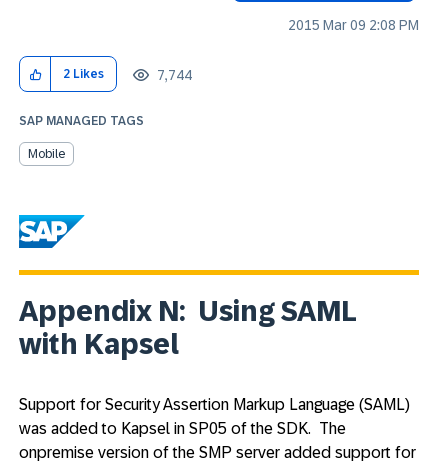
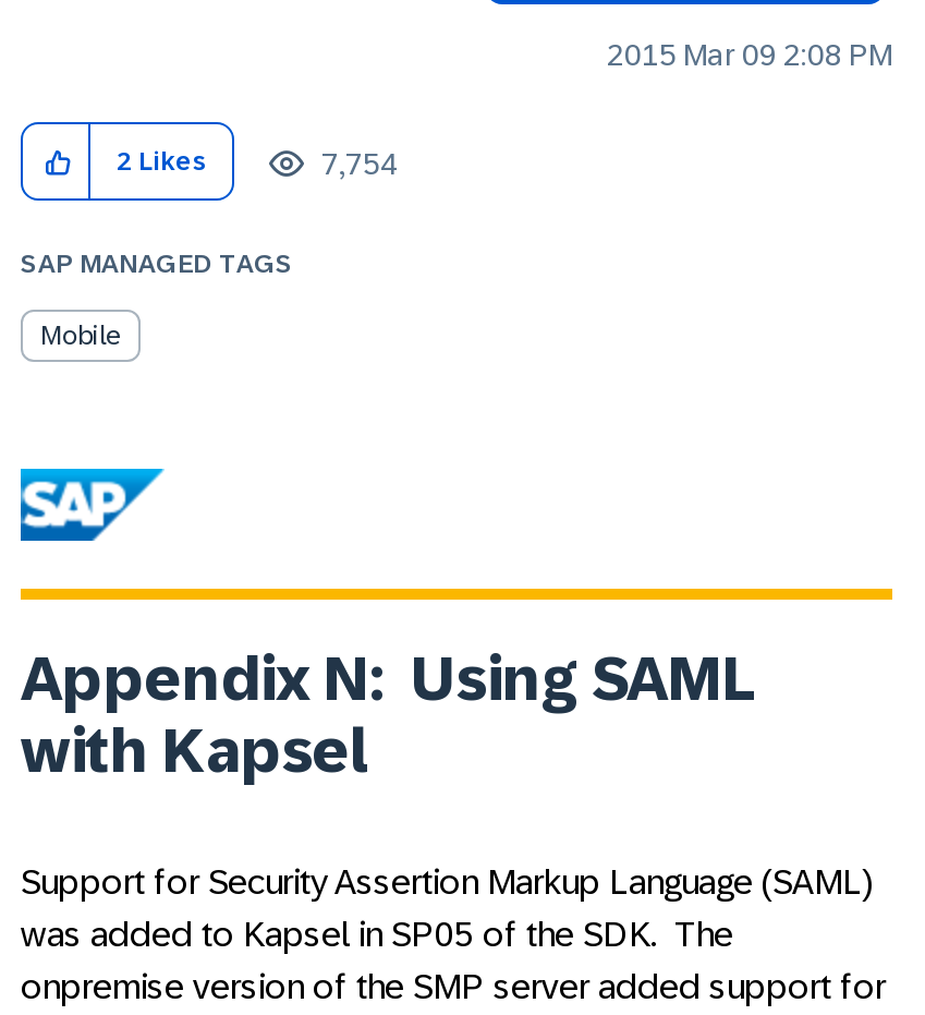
[157,67,192,83] 7,744 -> [321,146,398,181] 7,754

